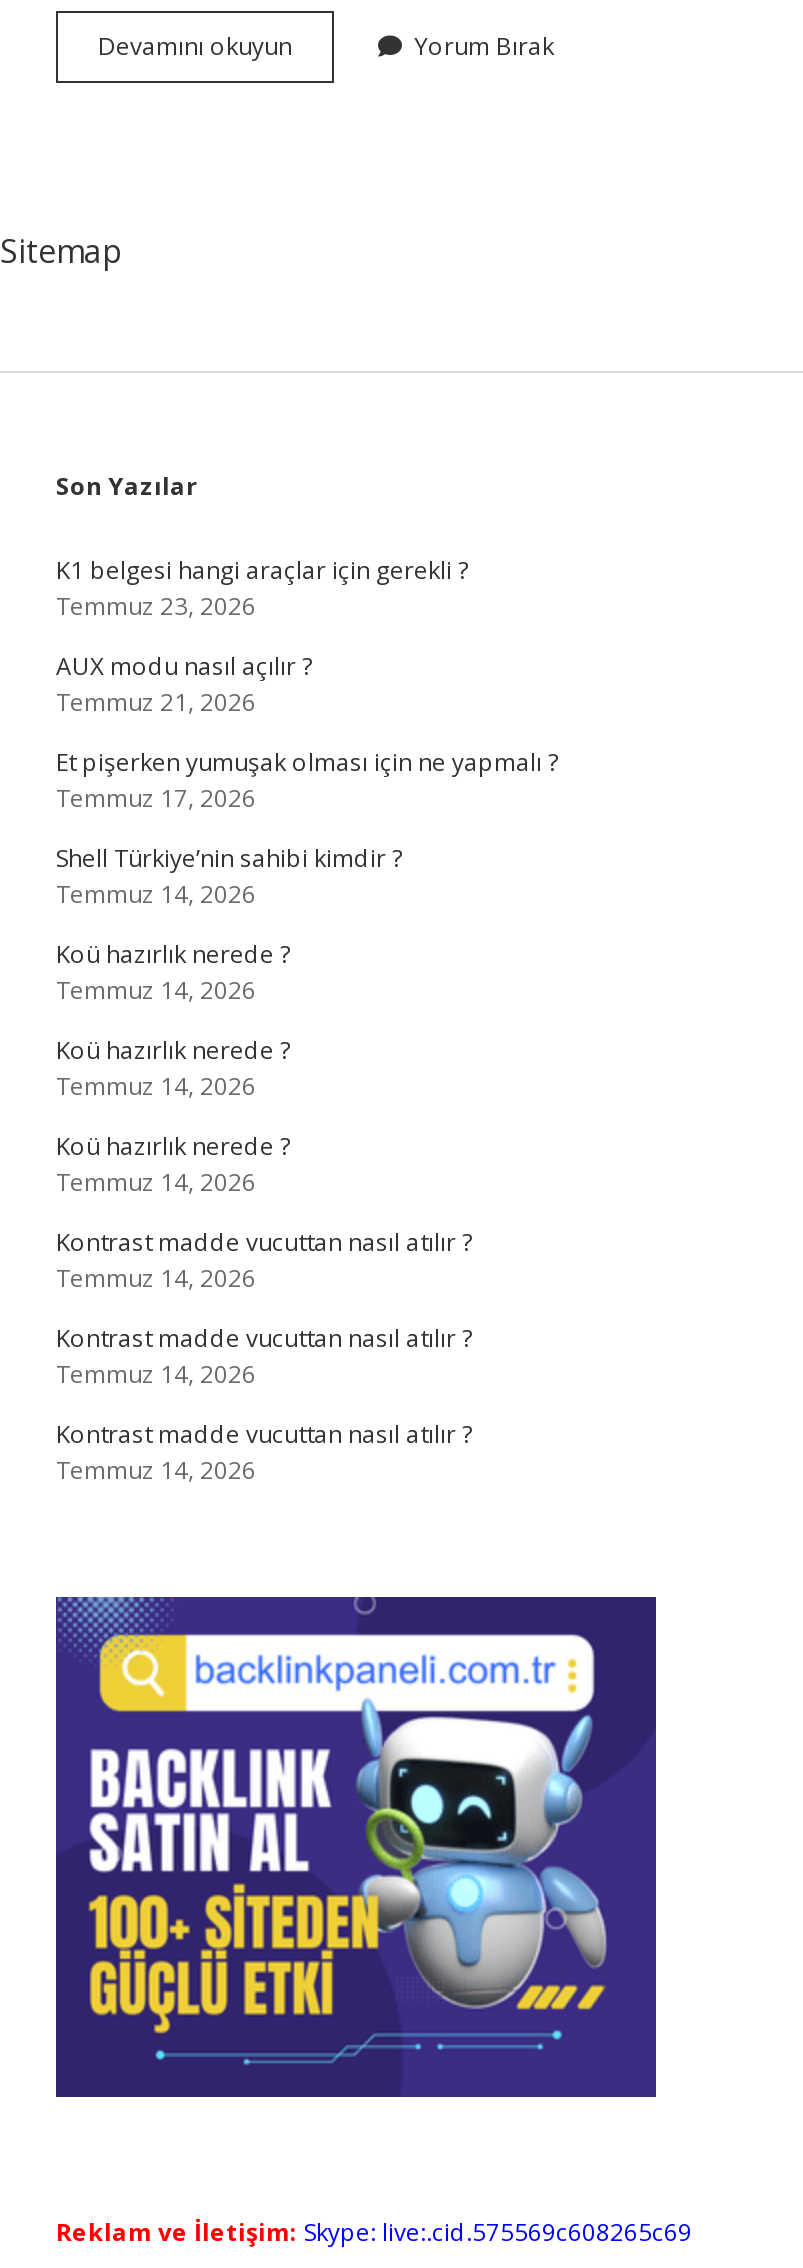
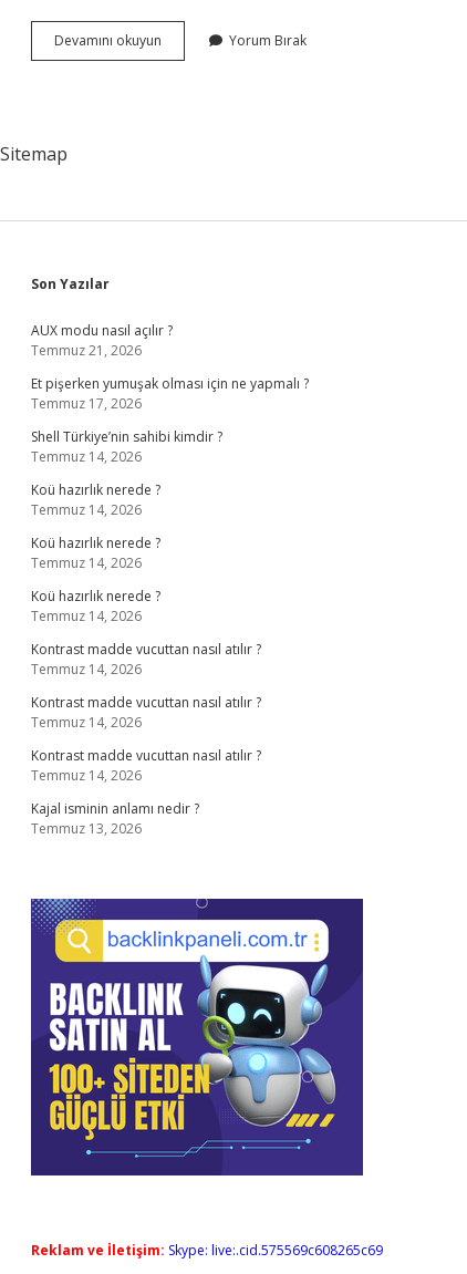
[56,553,468,623] K1 belgesi hangi araçlar için gerekli ? | Temmuz 23, 2026 -> none
moved [56,649,558,1487] -> [31,321,309,785]: AUX modu nasıl açılır ? | Temmuz 21, 2026 | Et pişerken yumuşak olması için ne yapmalı ? | ... | Kontrast madde vucuttan nasıl atılır ? | Temmuz 14, 2026
none -> [31,799,199,838] Kajal isminin anlamı nedir ? | Temmuz 13, 2026

